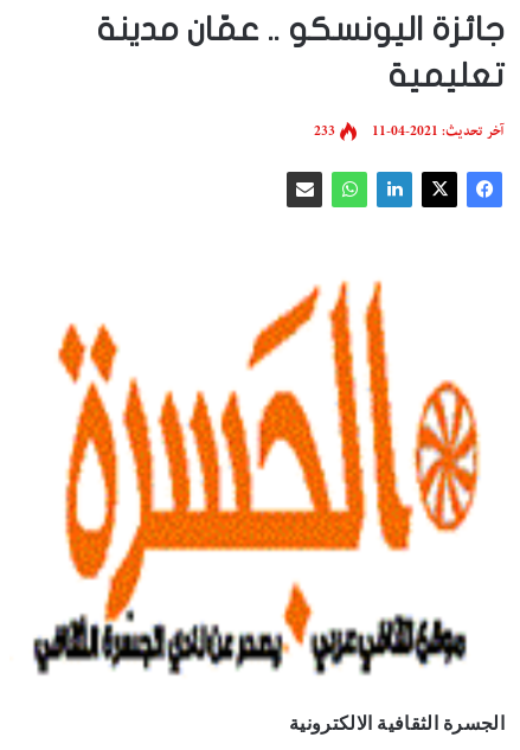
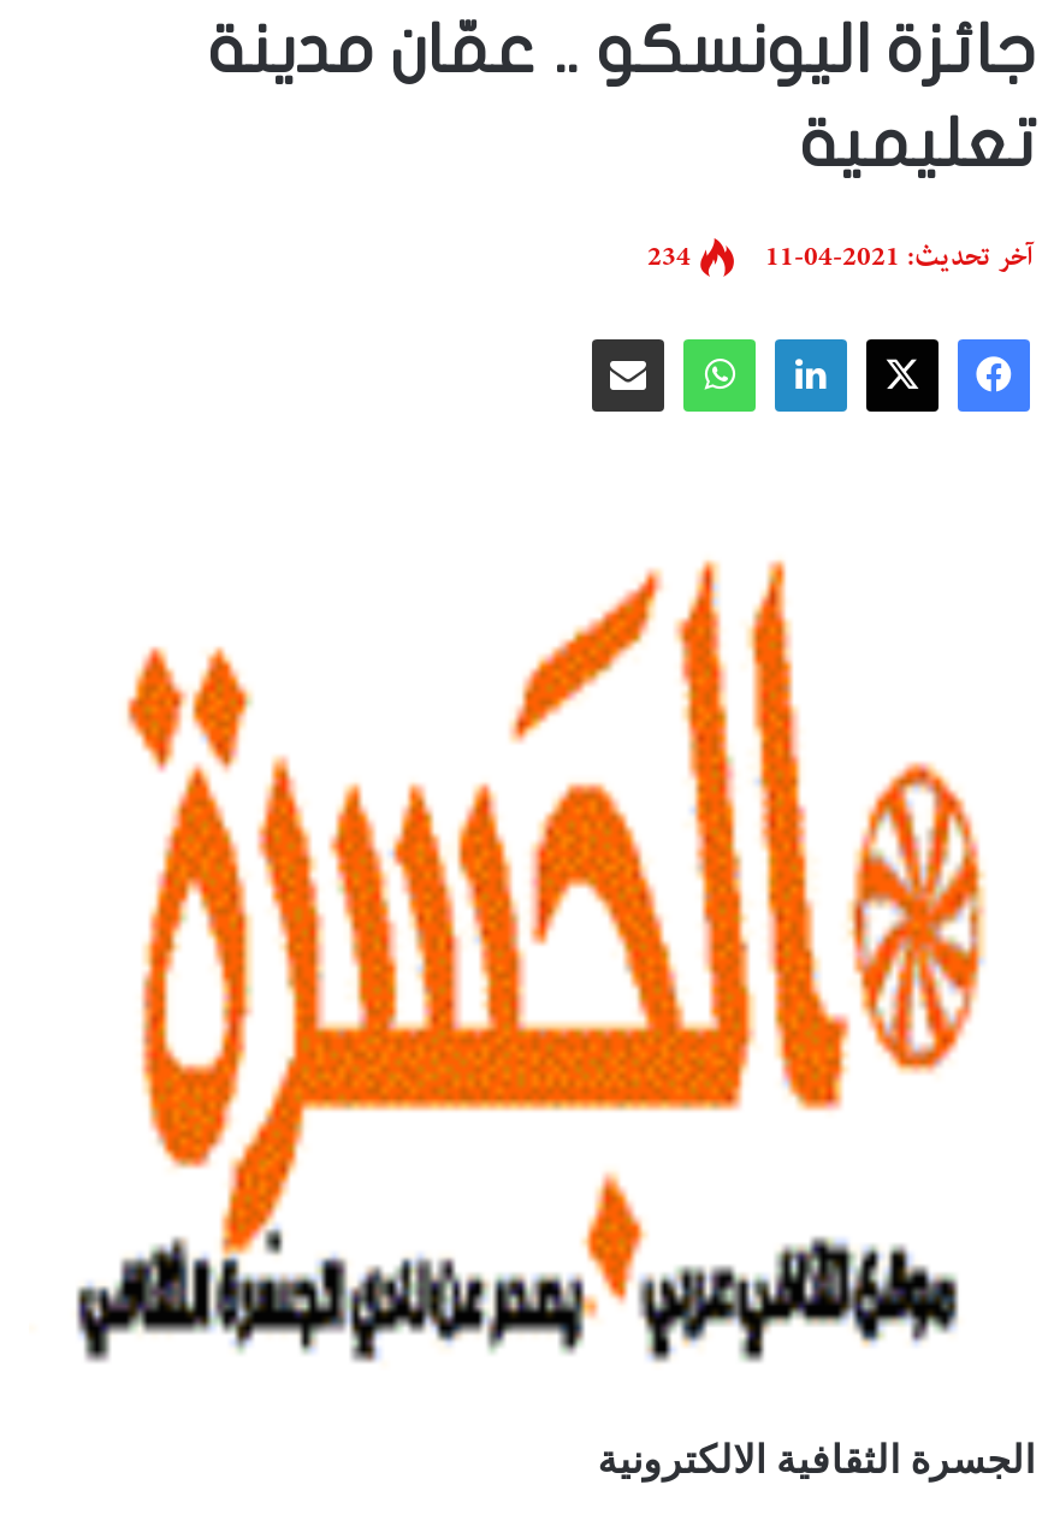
[314,121,335,141] 233 -> [647,236,691,277] 234

